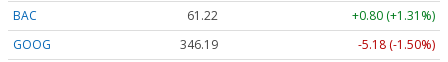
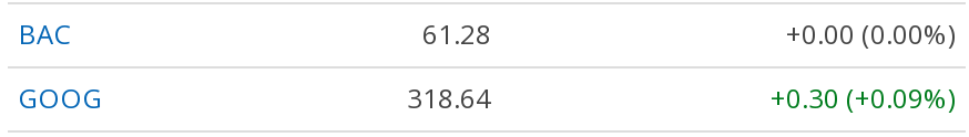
[187,7,218,24] 61.22 -> [422,15,491,53] 61.28
[352,7,435,24] +0.80 (+1.31%) -> [786,15,955,53] +0.00 (0.00%)
[180,36,218,53] 346.19 -> [407,80,491,117] 318.64
[358,36,435,53] -5.18 (-1.50%) -> [771,80,955,117] +0.30 (+0.09%)

